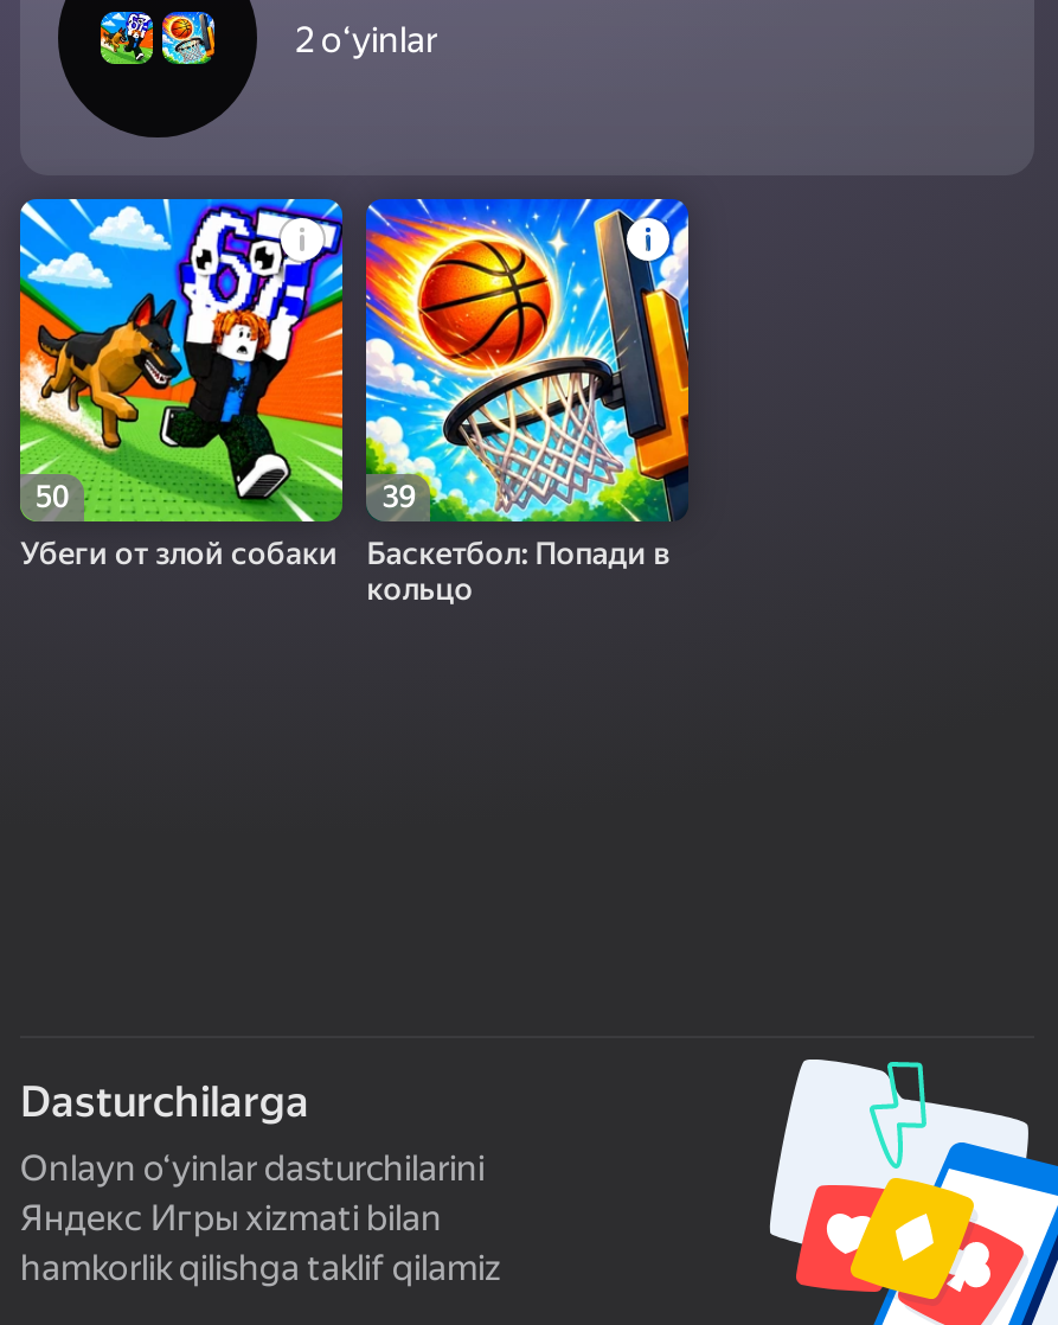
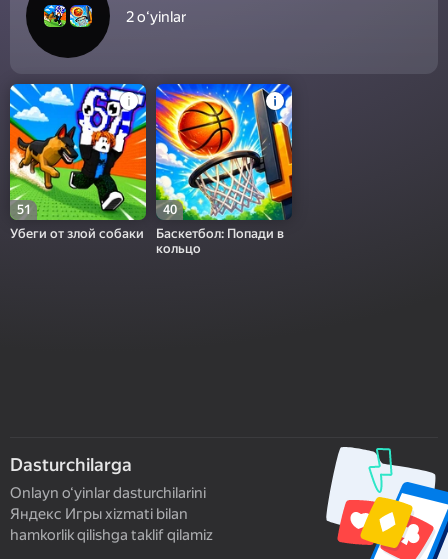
[36,479,69,514] 50 -> [16,202,30,217] 51
[382,479,415,514] 39 -> [163,202,177,217] 40

